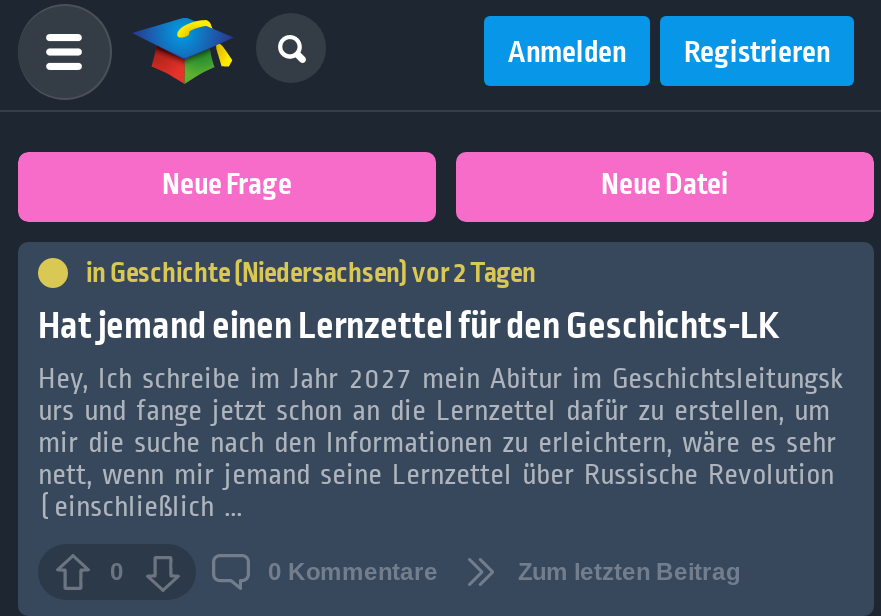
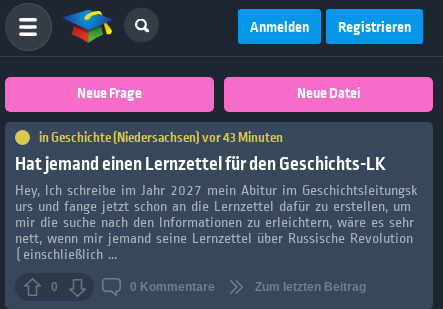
[86,256,536,292] in Geschichte (Niedersachsen) vor 2 Tagen -> [39,129,283,147] in Geschichte (Niedersachsen) vor 43 Minuten

